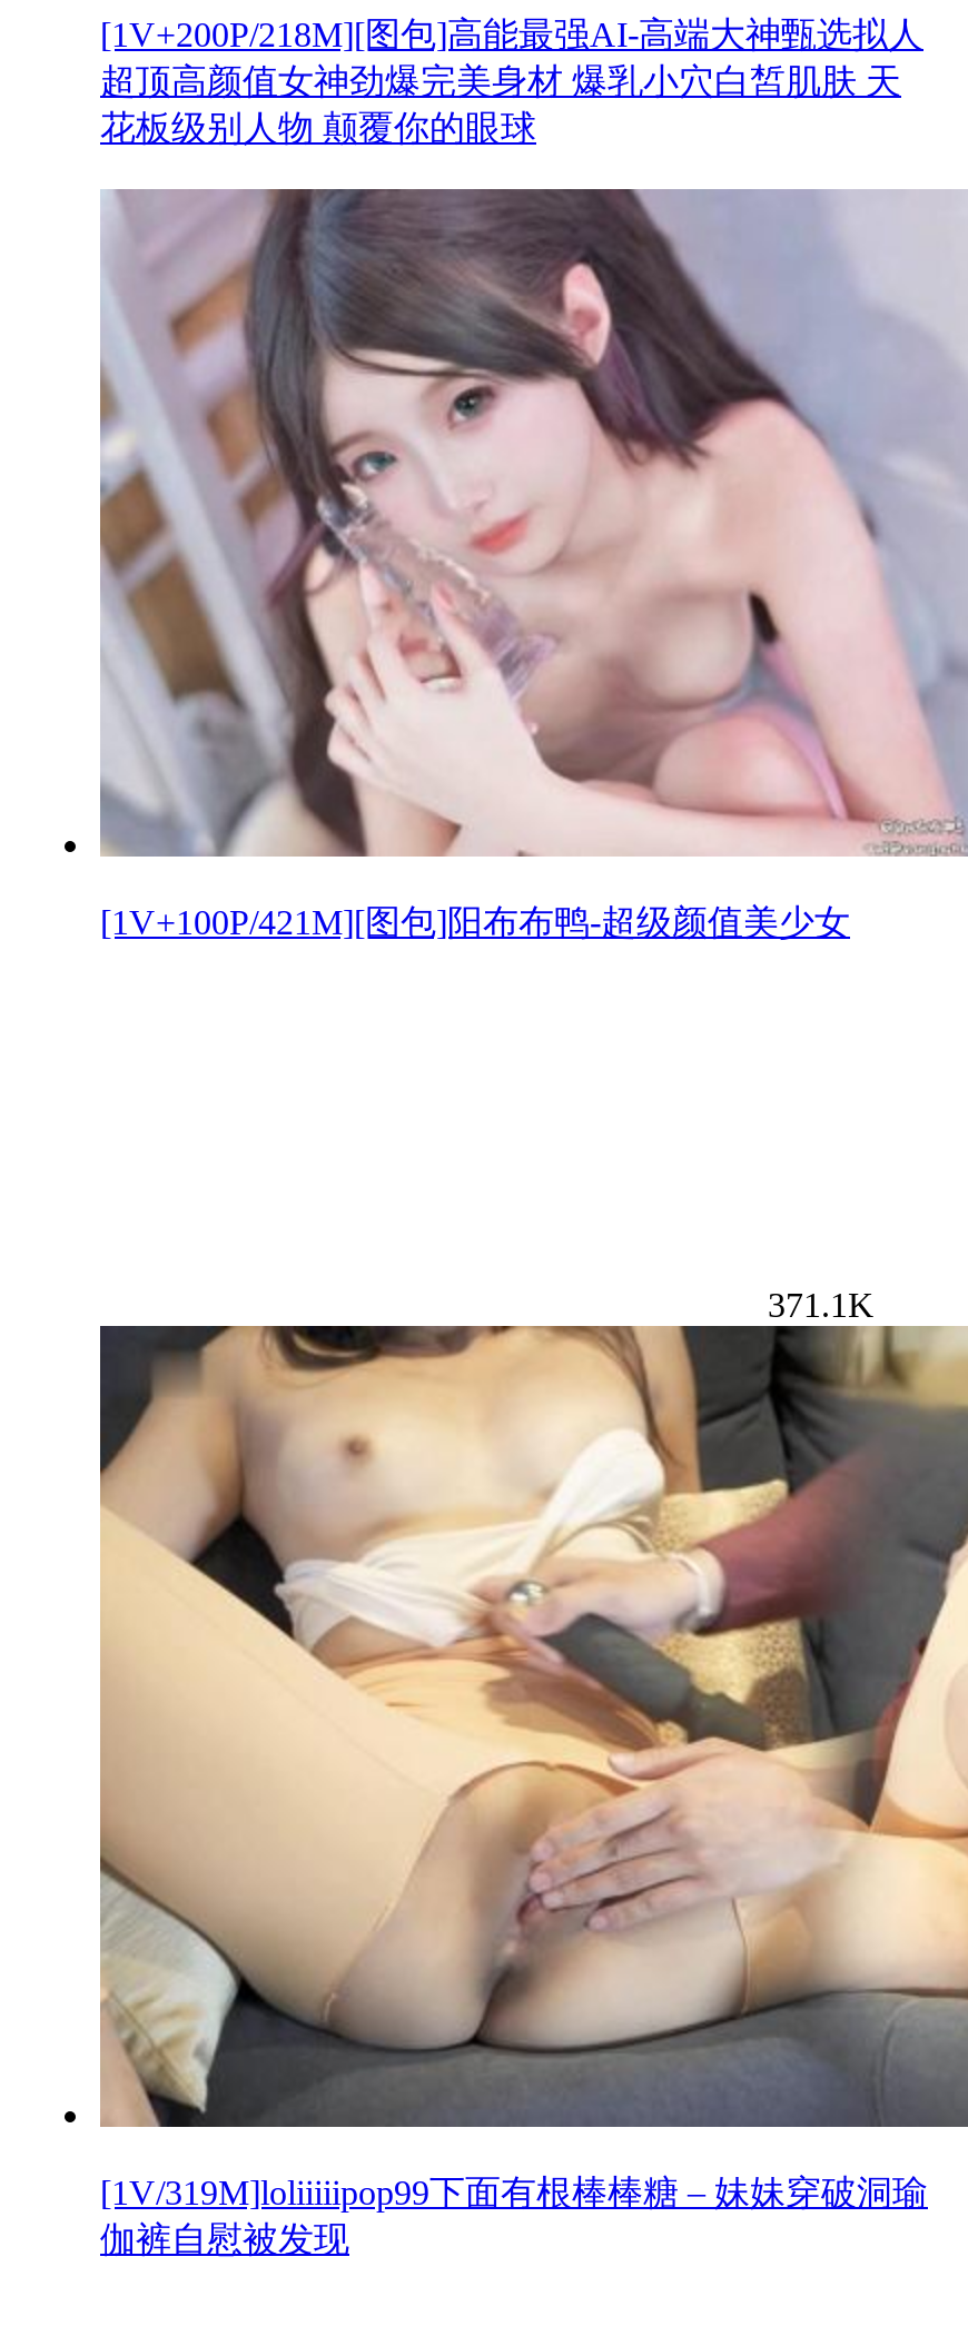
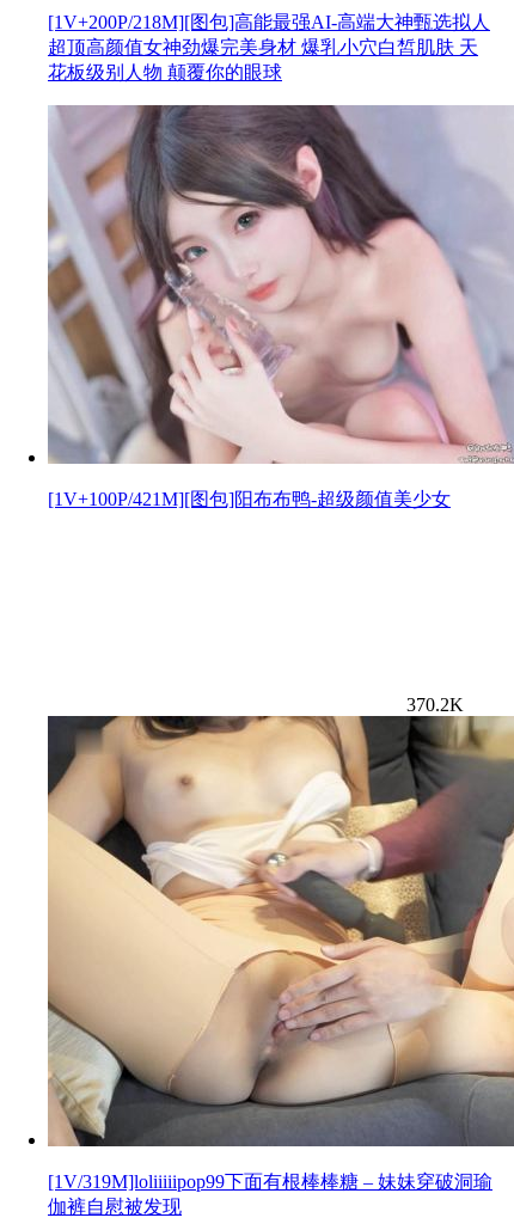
[768,1286,875,1324] 371.1K -> [406,694,464,715] 370.2K

